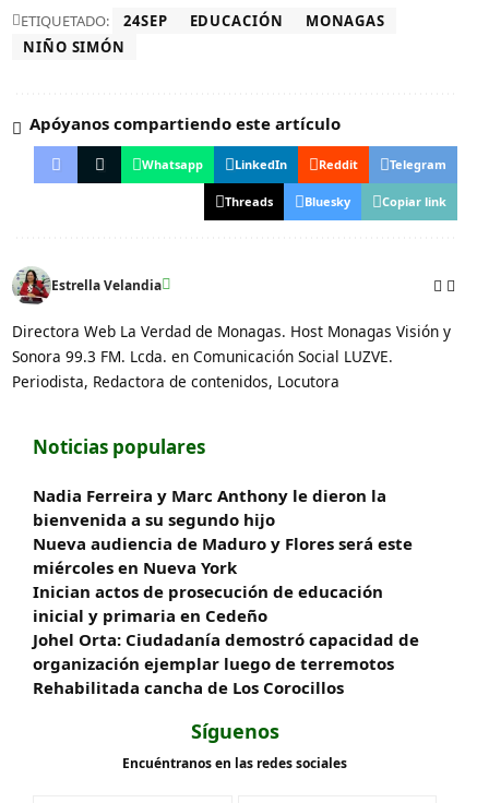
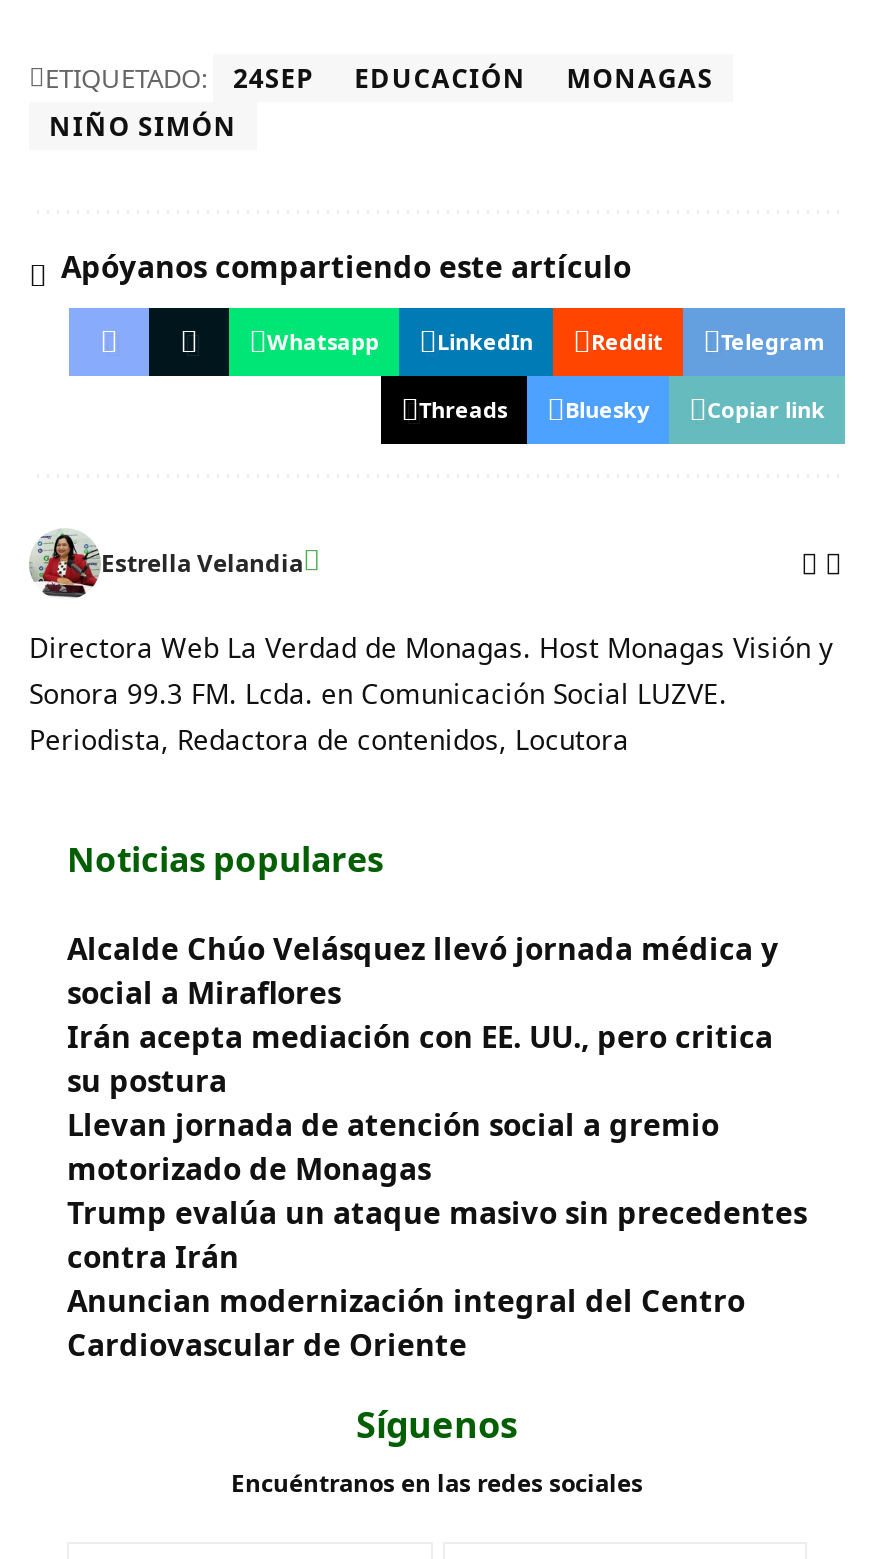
[33,485,419,699] Nadia Ferreira y Marc Anthony le dieron la | bienvenida a su segundo hijo | Nueva audiencia de Maduro y Flores será este | miércoles en Nueva York | Inician actos de prosecución de educación | inicial y primaria en Cedeño | Johel Orta: Ciudadanía demostró capacidad de | organización ejemplar luego de terremotos | Rehabilitada cancha de Los Corocillos -> [67,929,807,1365] Alcalde Chúo Velásquez llevó jornada médica y | social a Miraflores | Irán acepta mediación con EE. UU., pero critica | su postura | Llevan jornada de atención social a gremio | motorizado de Monagas | Trump evalúa un ataque masivo sin precedentes | contra Irán | Anuncian modernización integral del Centro | Cardiovascular de Oriente

